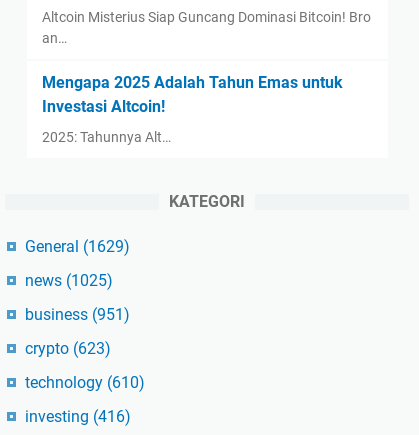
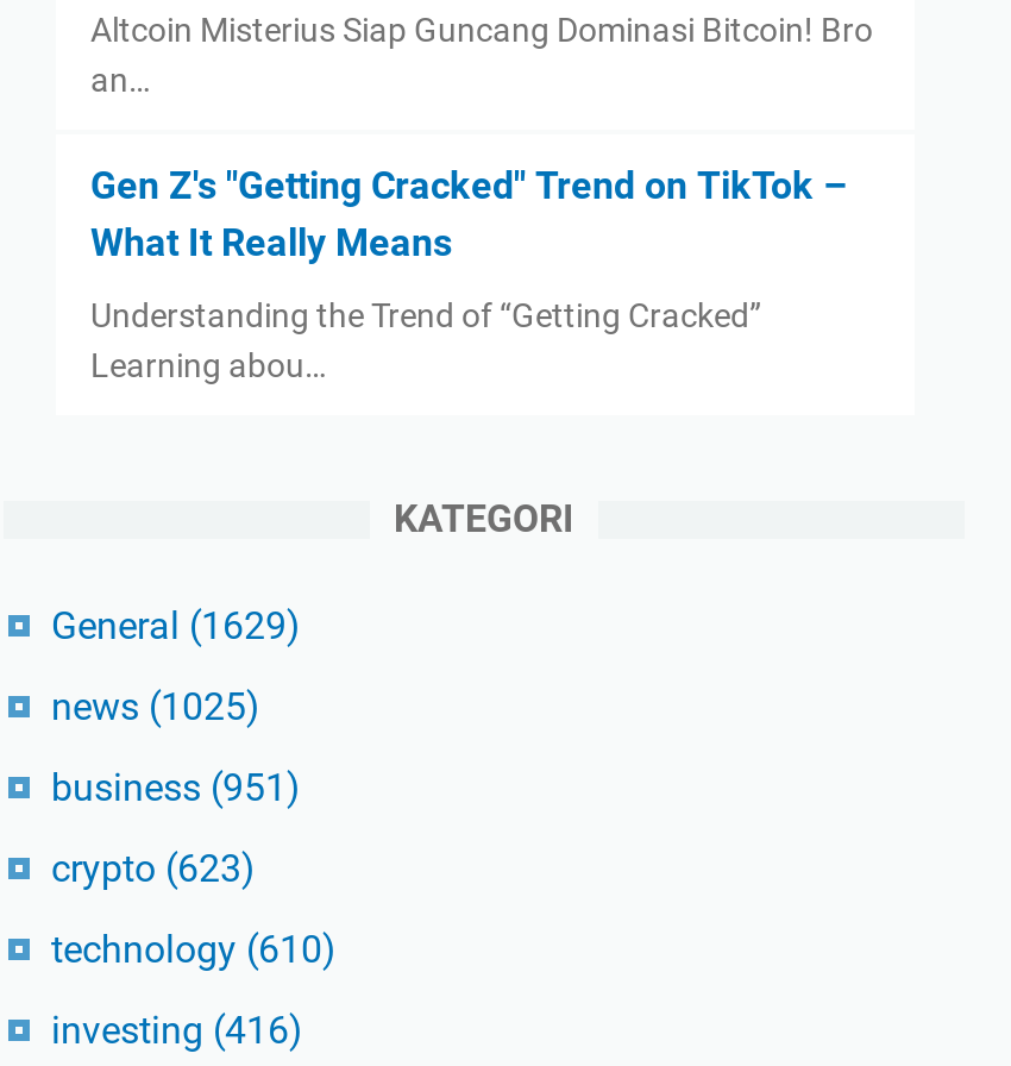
[41,73,342,116] Mengapa 2025 Adalah Tahun Emas untuk | Investasi Altcoin! -> [90,163,847,266] Gen Z's "Getting Cracked" Trend on TikTok – | What It Really Means
[41,129,170,145] 2025: Tahunnya Alt… -> [90,297,761,385] Understanding the Trend of “Getting Cracked” | Learning abou…

